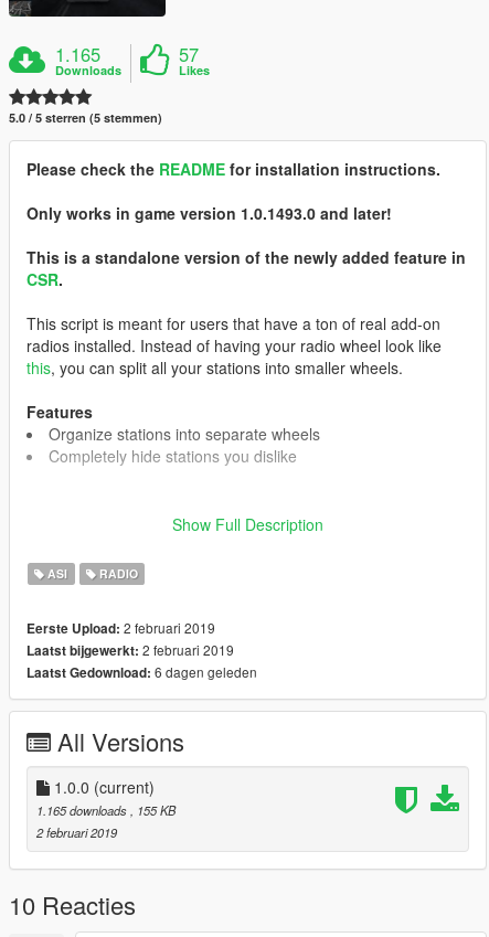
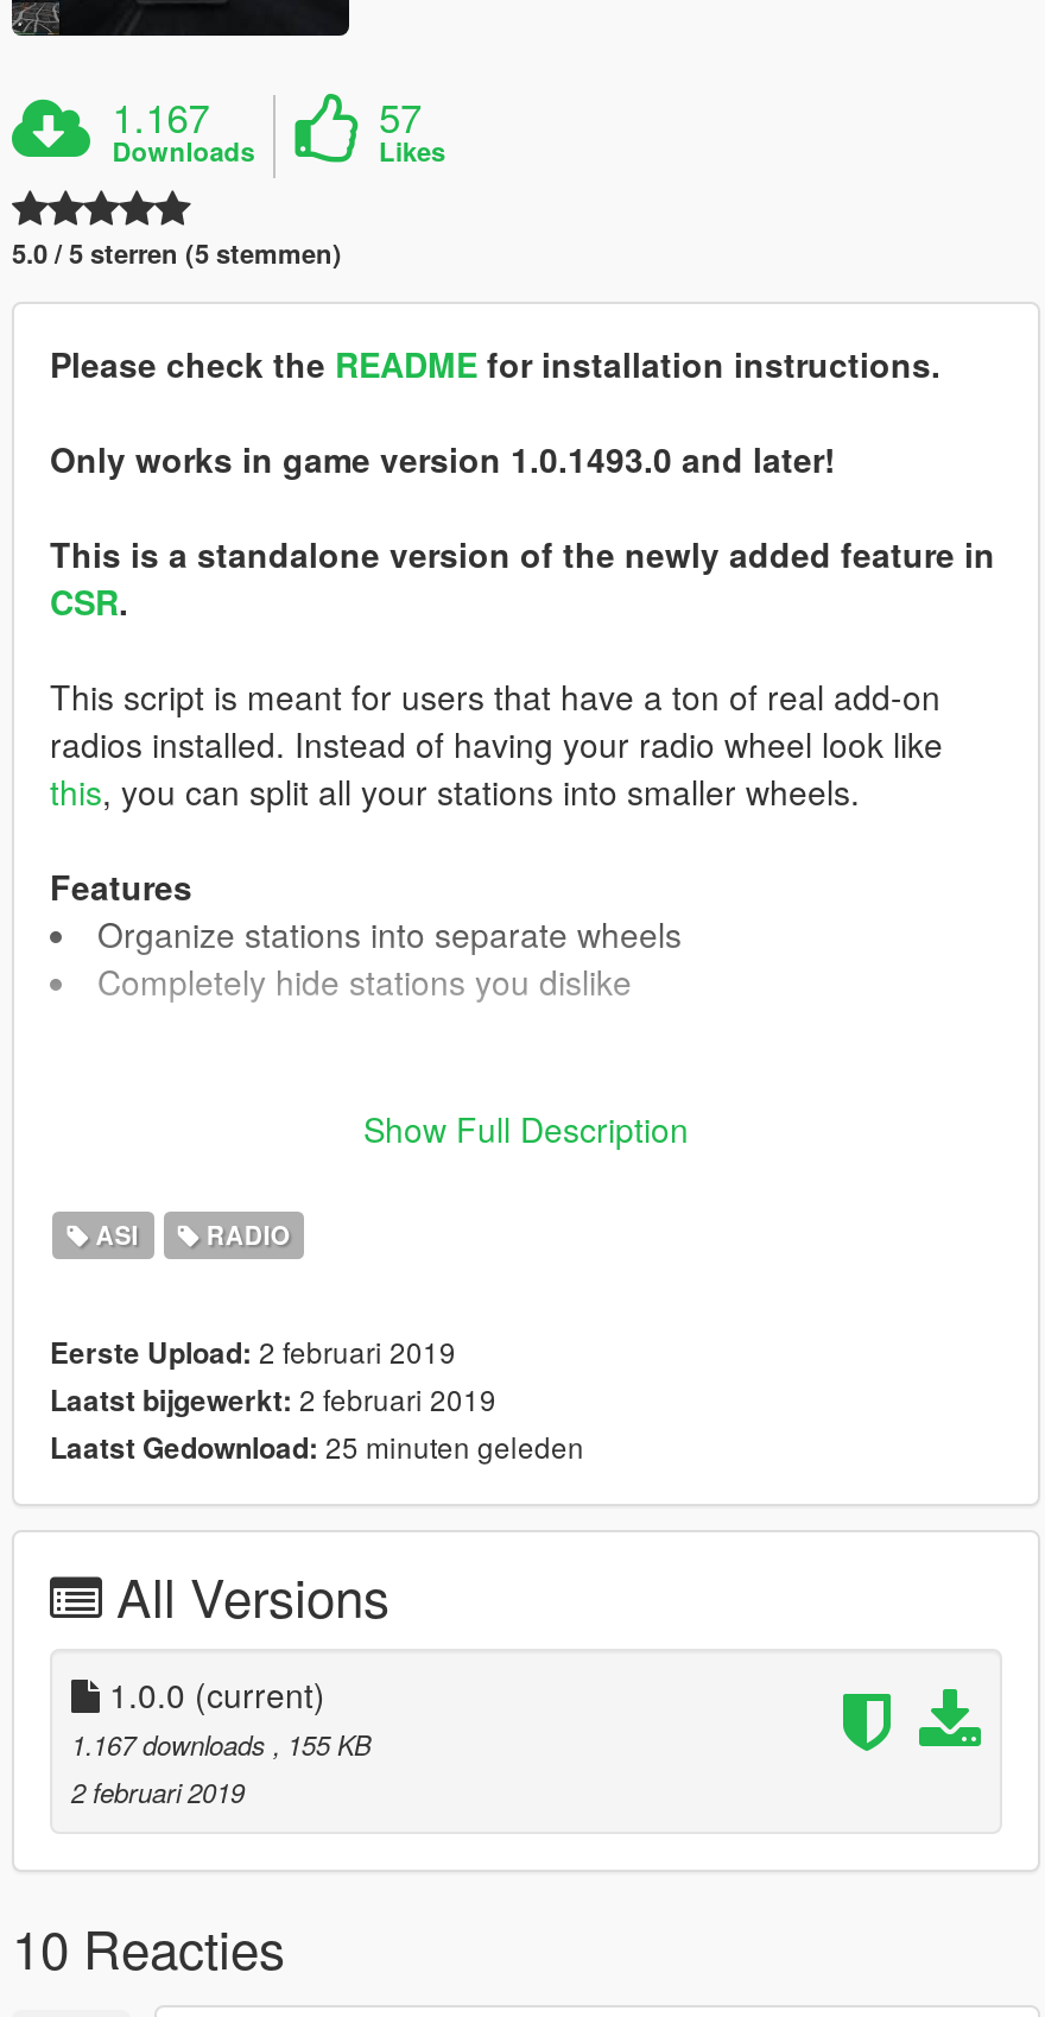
[55,41,101,68] 1.165 -> [112,88,209,145] 1.167
[26,662,257,682] Laatst Gedownload: 6 dagen geleden -> [50,1426,584,1469] Laatst Gedownload: 25 minuten geleden
[36,801,176,819] 1.165 downloads, 155 KB -> [71,1725,370,1763] 1.167 downloads, 155 KB

